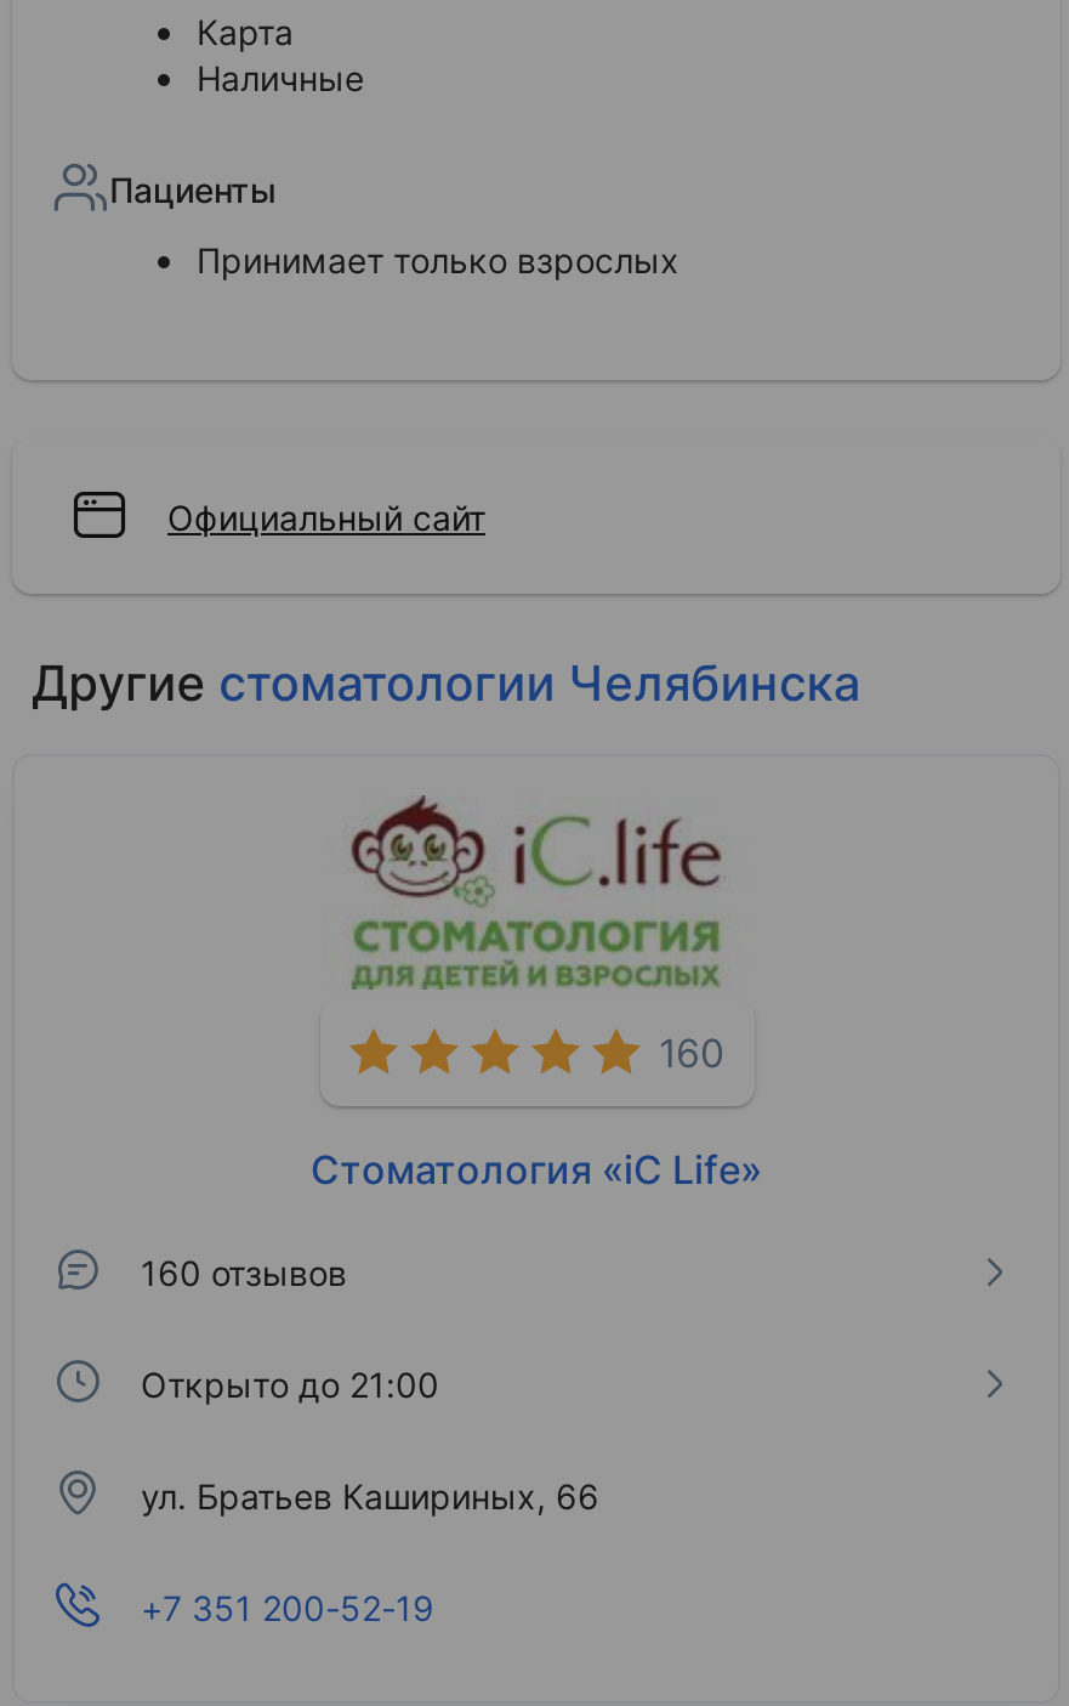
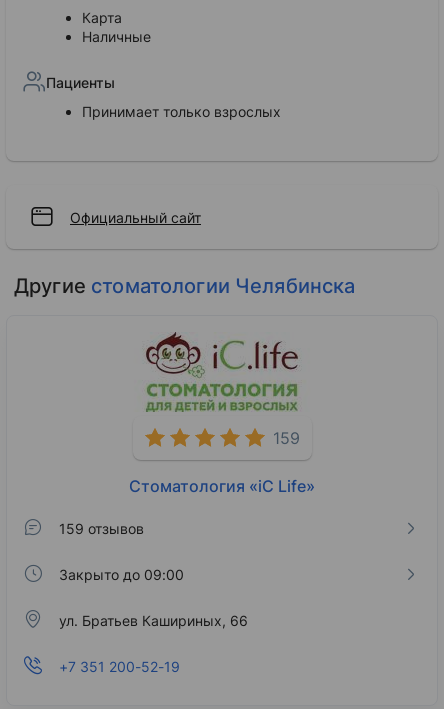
[659,1028,724,1077] 160 -> [272,428,299,448] 159
[141,1251,347,1292] 160 отзывов -> [59,519,144,536] 159 отзывов
[141,1362,439,1404] Открыто до 21:00 -> [59,565,184,582] Закрыто до 09:00

